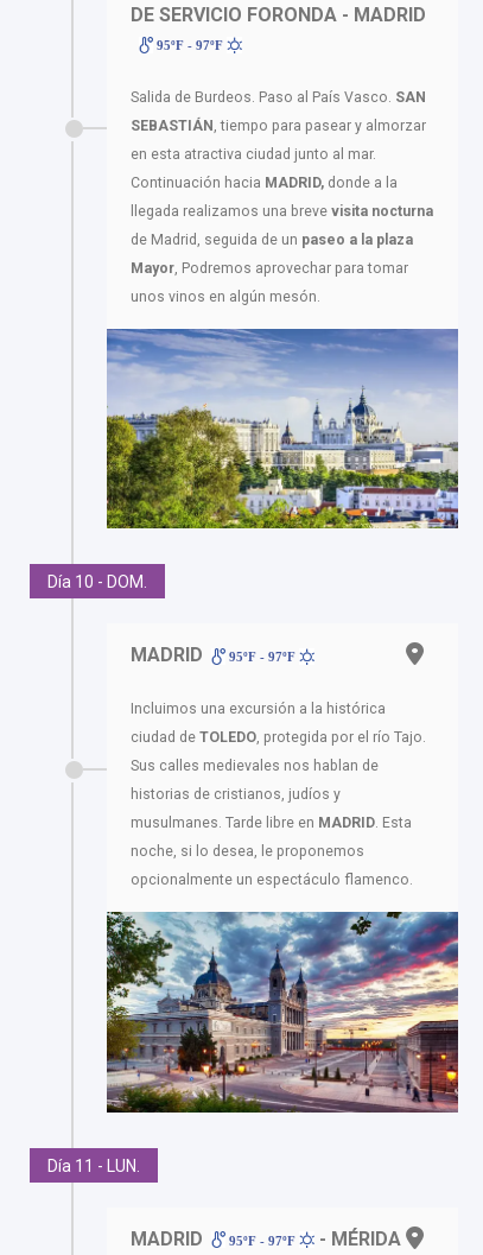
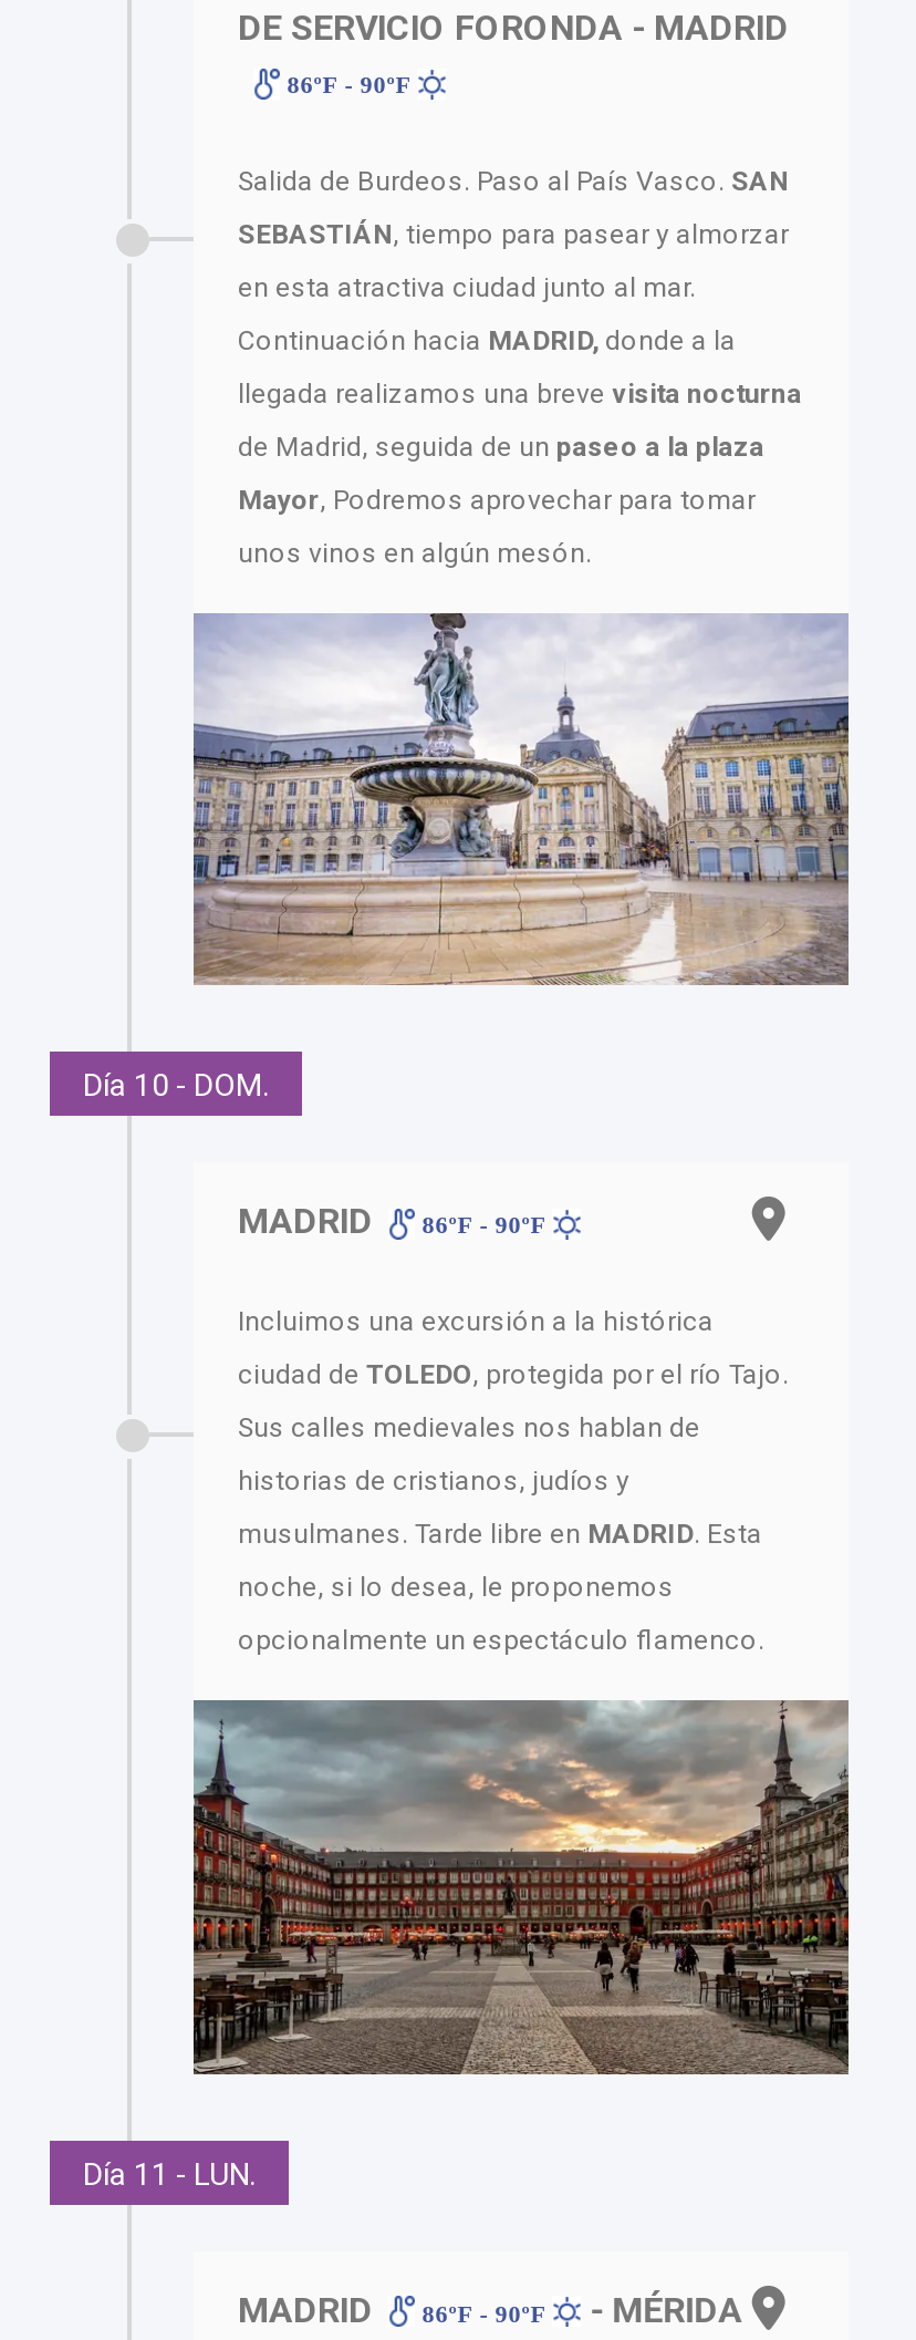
[153,38,227,53] 95ºF - 97ºF -> [280,72,418,98] 86ºF - 90ºF
[106,328,458,530] [image] -> [191,611,851,987] [image]
[131,644,299,667] MADRID 95ºF - 97ºF -> [238,1201,552,1243] MADRID 86ºF - 90ºF
[106,911,459,1114] [image] -> [191,1698,851,2077] [image]
[131,1227,401,1250] MADRID 95ºF - 97ºF - MÉRIDA -> [238,2288,743,2330] MADRID 86ºF - 90ºF - MÉRIDA

